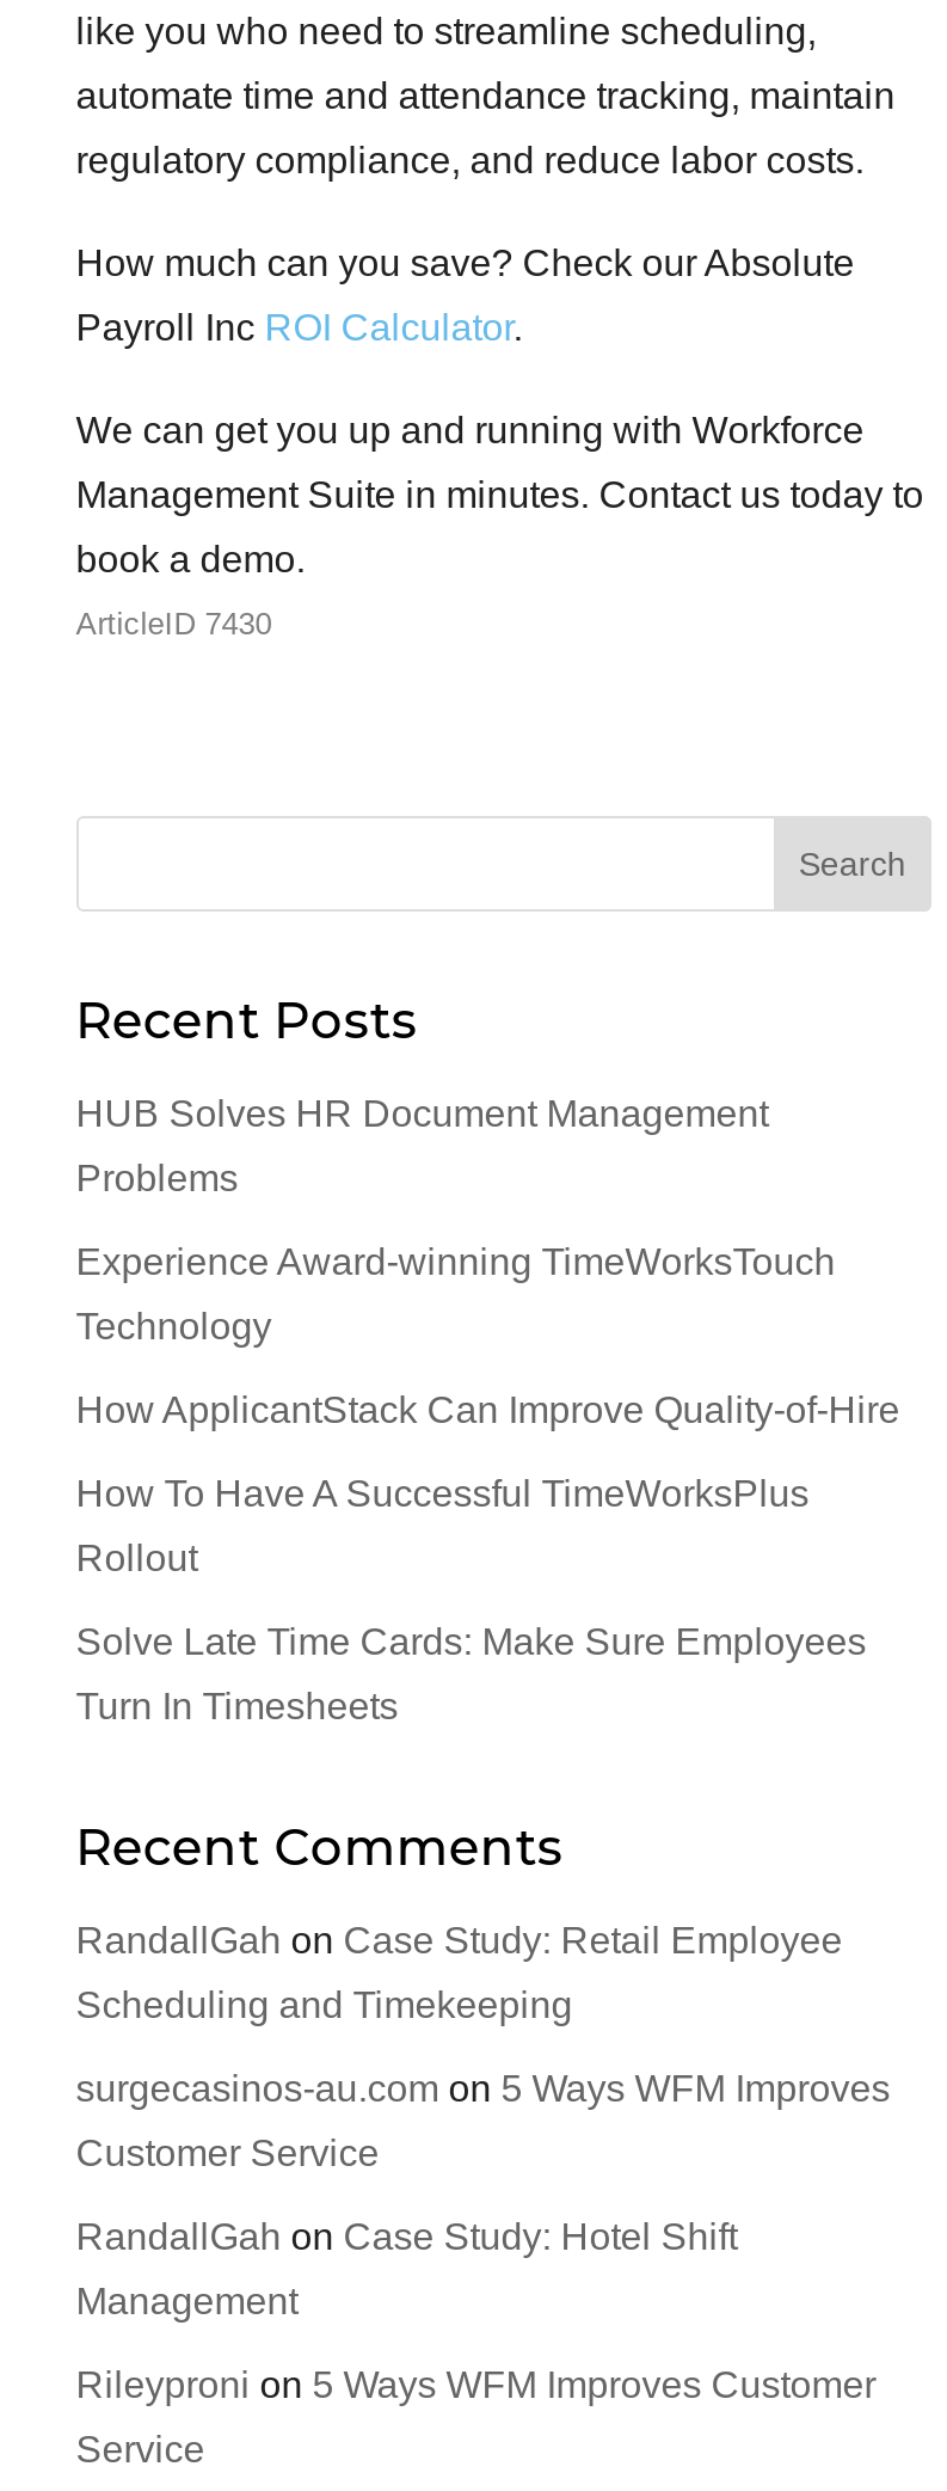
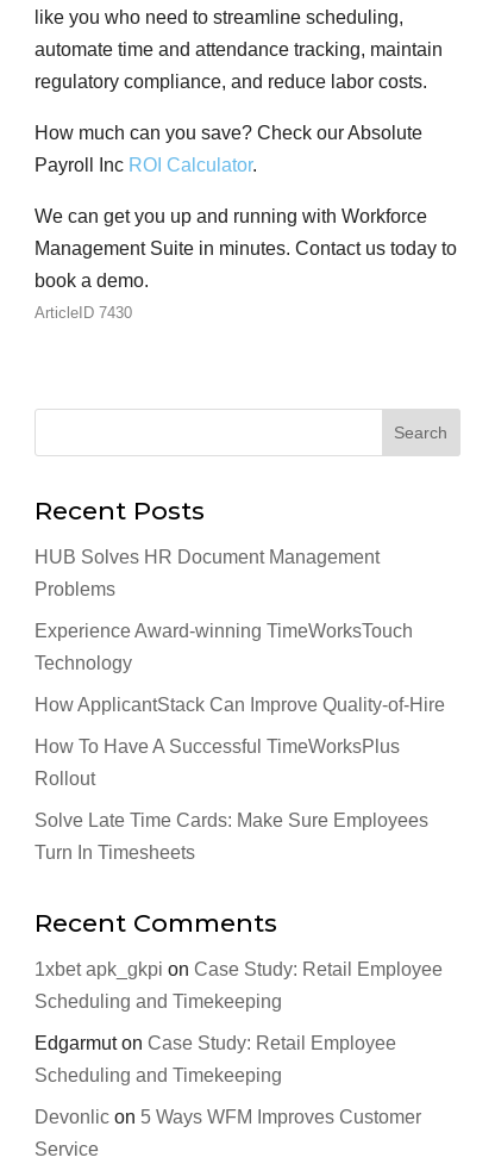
[76,1920,843,1961] RandallGah on Case Study: Retail Employee -> [34,959,442,979] 1xbet apk_gkpi on Case Study: Retail Employee
[76,2068,890,2405] surgecasinos-au.com on 5 Ways WFM Improves | Customer Service | RandallGah on Case Study: Hotel Shift | Management | Rileyproni on 5 Ways WFM Improves Customer -> [34,1033,421,1127] Edgarmut on Case Study: Retail Employee | Scheduling and Timekeeping | Devonlic on 5 Ways WFM Improves Customer

